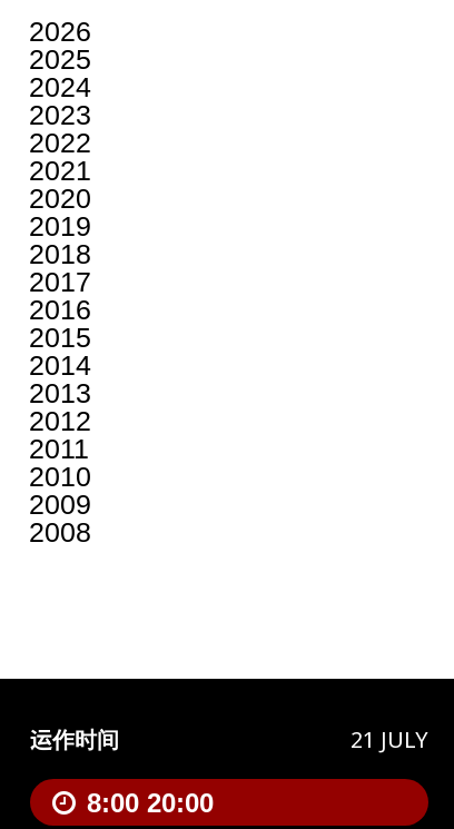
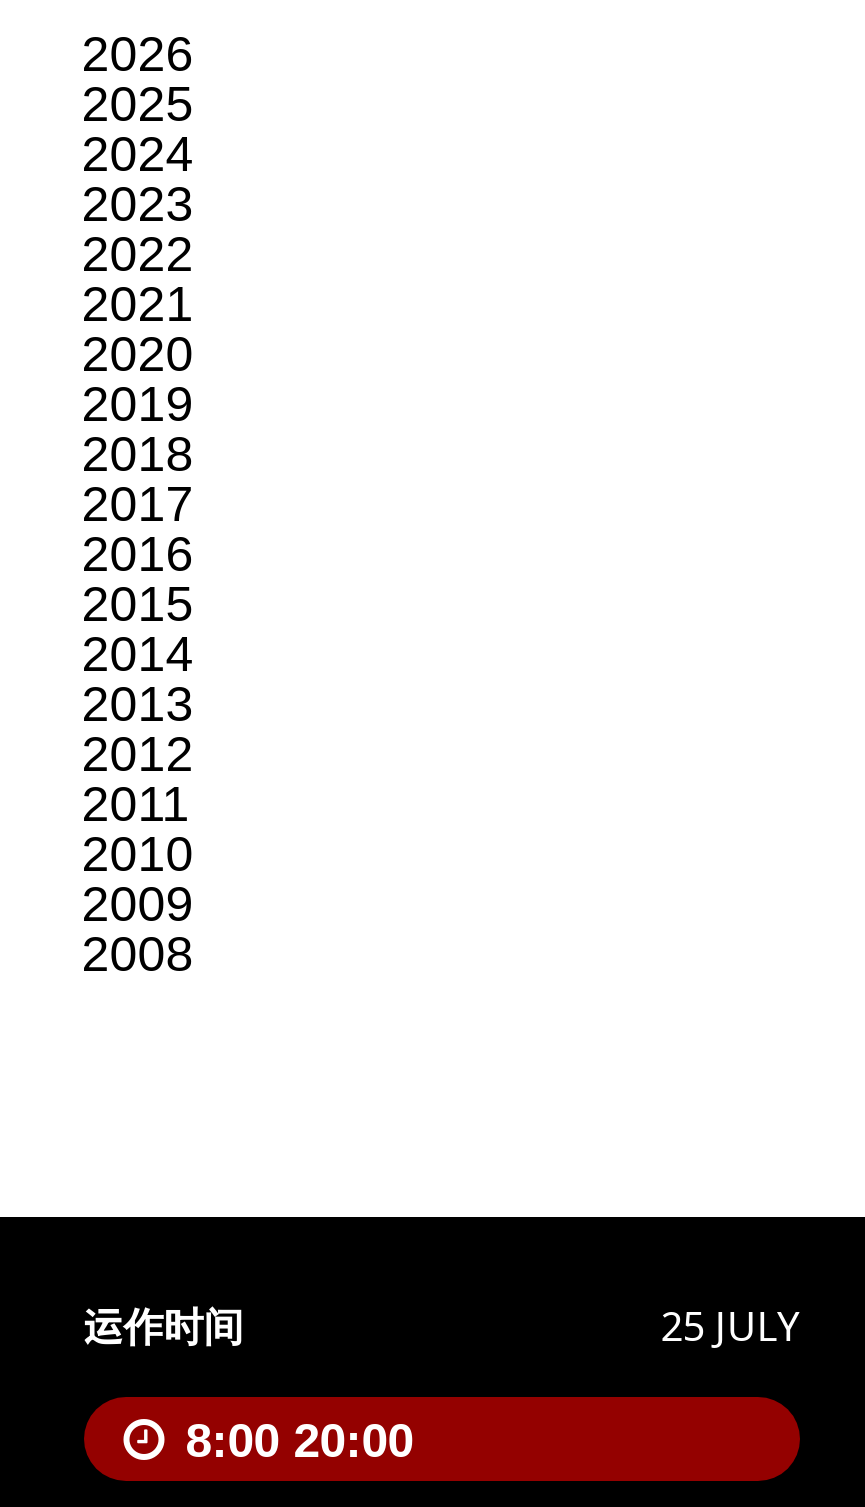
[351,725,429,755] 21 JULY -> [660,1298,800,1352] 25 JULY

